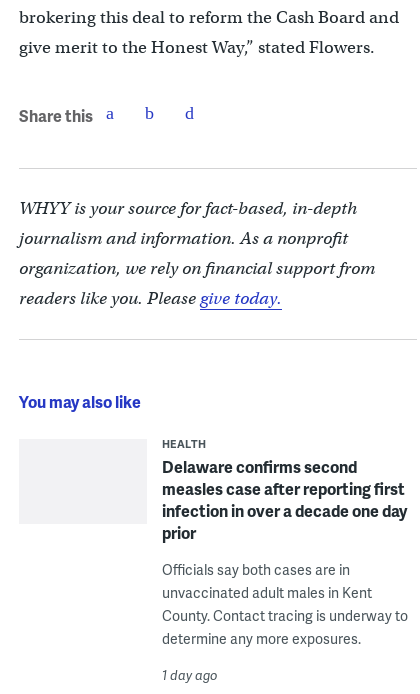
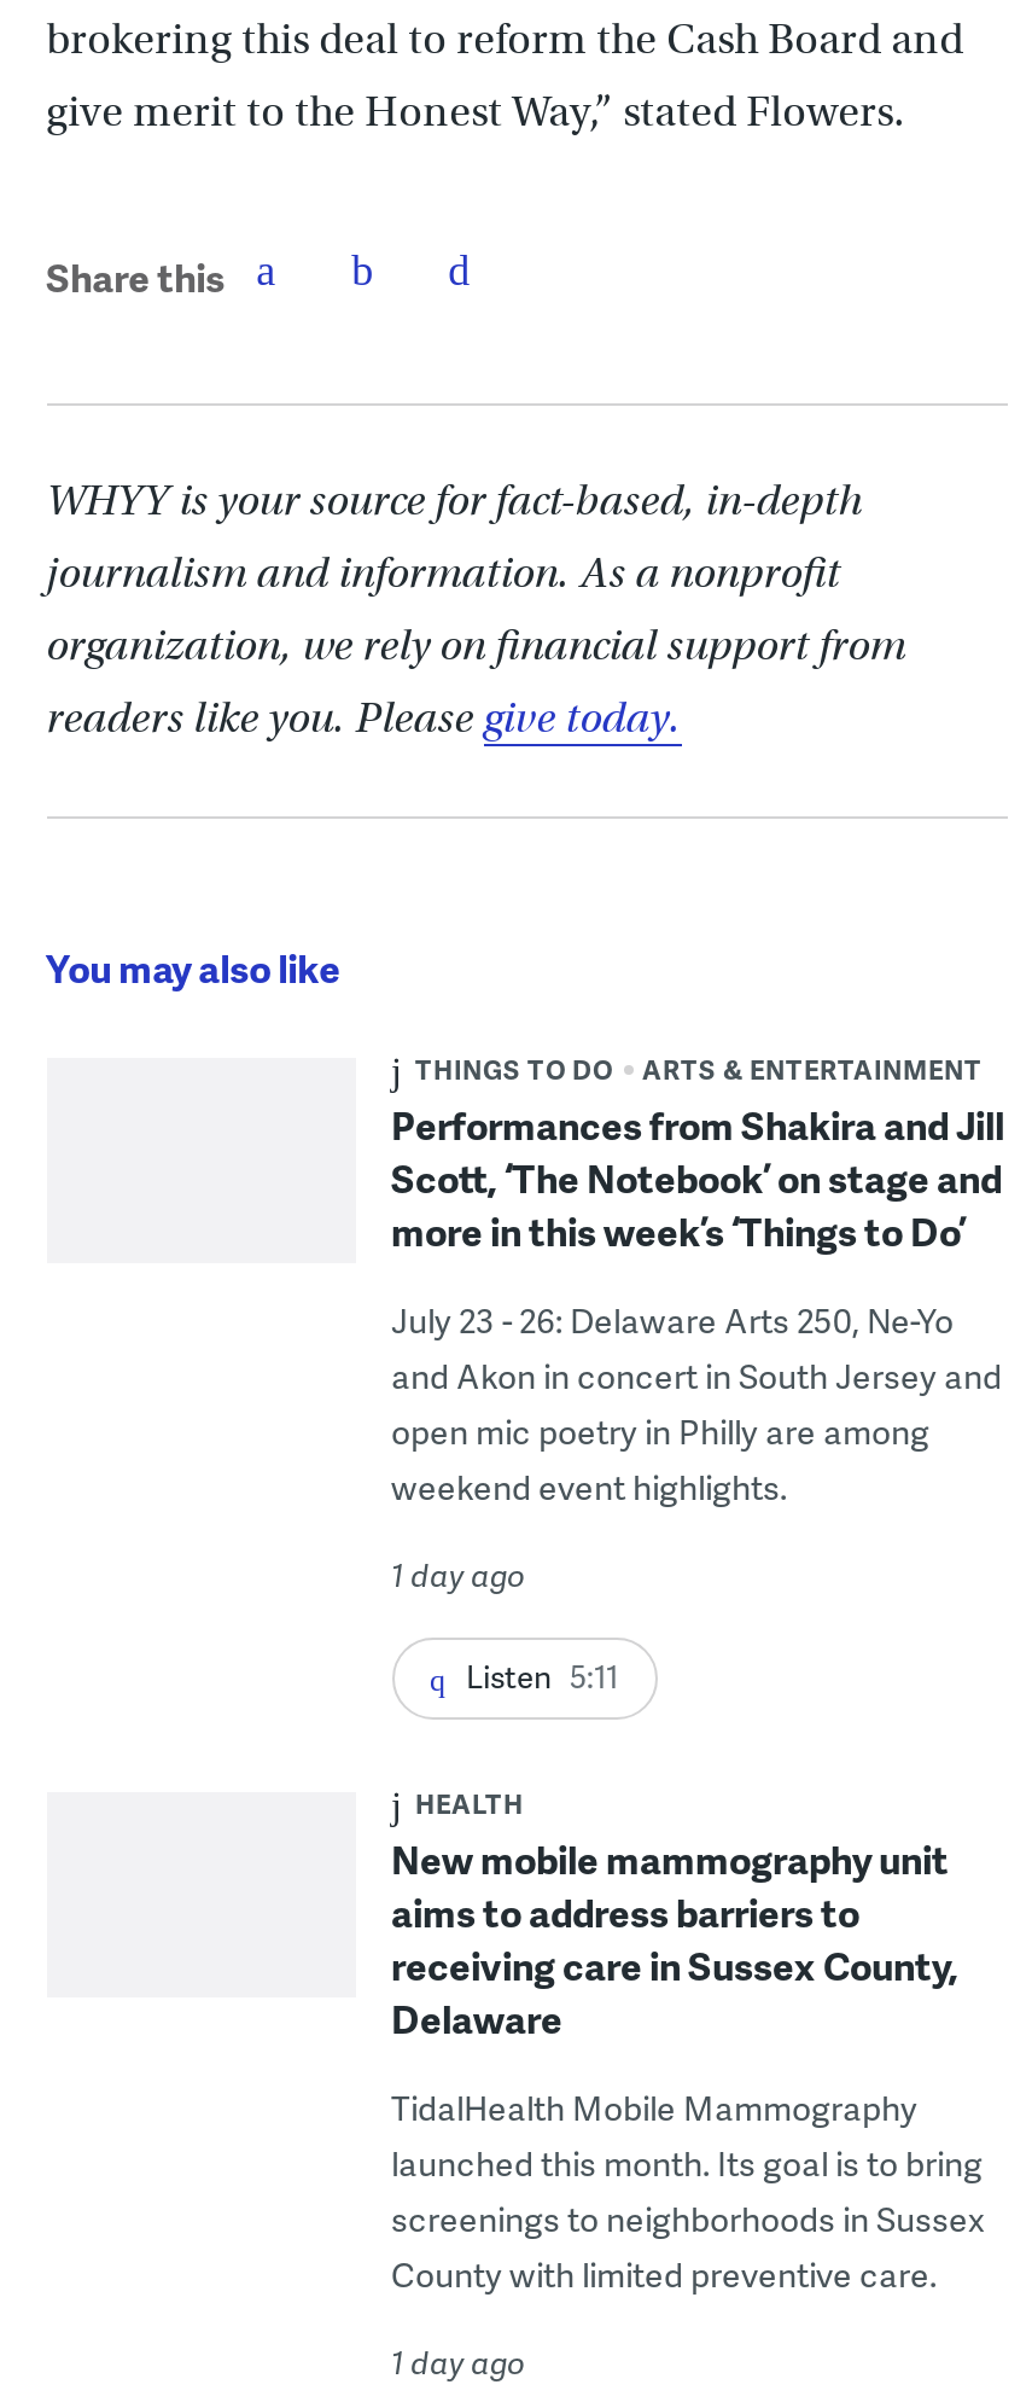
none -> [391,1050,1004,1698] THINGS TO DO | ARTS & ENTERTAINMENT | Performances from Shakira and Jill | Scott, ‘The Notebook’ on stage and | more in this week’s ‘Things to Do’ | July 23 - 26: Delaware Arts 250, Ne-Yo | and Akon in concert in South Jersey and | open mic poetry in Philly are among | weekend event highlights. | 1 day ago | Listen 5:11
[161,455,406,544] Delaware confirms second | measles case after reporting first | infection in over a decade one day | prior -> [391,1831,958,2046] New mobile mammography unit | aims to address barriers to | receiving care in Sussex County, | Delaware
[161,560,407,648] Officials say both cases are in | unvaccinated adult males in Kent | County. Contact tracing is underway to | determine any more exposures. -> [391,2084,985,2297] TidalHealth Mobile Mammography | launched this month. Its goal is to bring | screenings to neighborhoods in Sussex | County with limited preventive care.

